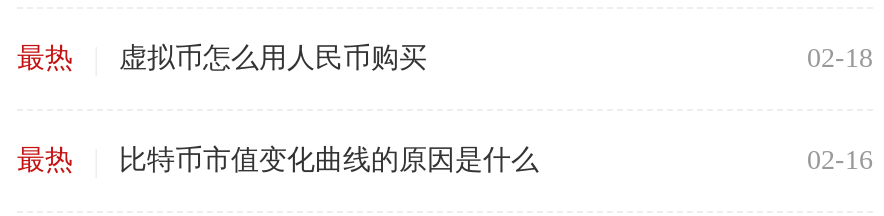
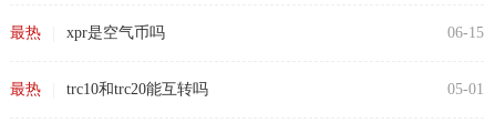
[119,43,873,73] 虚拟币怎么用人民币购买 | 02-18 -> [66,24,484,41] xpr是空气币吗 | 06-15
[119,145,873,175] 比特币市值变化曲线的原因是什么 | 02-16 -> [66,81,484,98] trc10和trc20能互转吗 | 05-01

